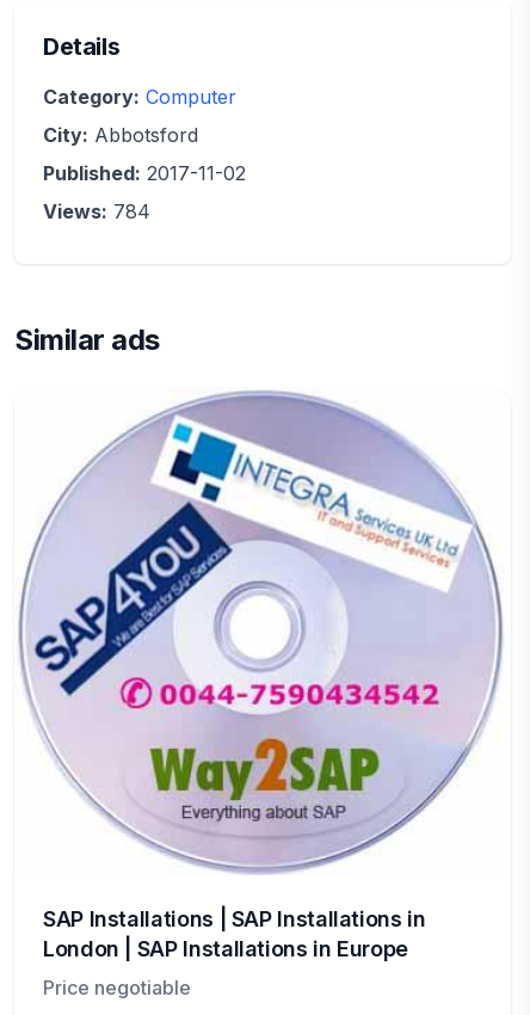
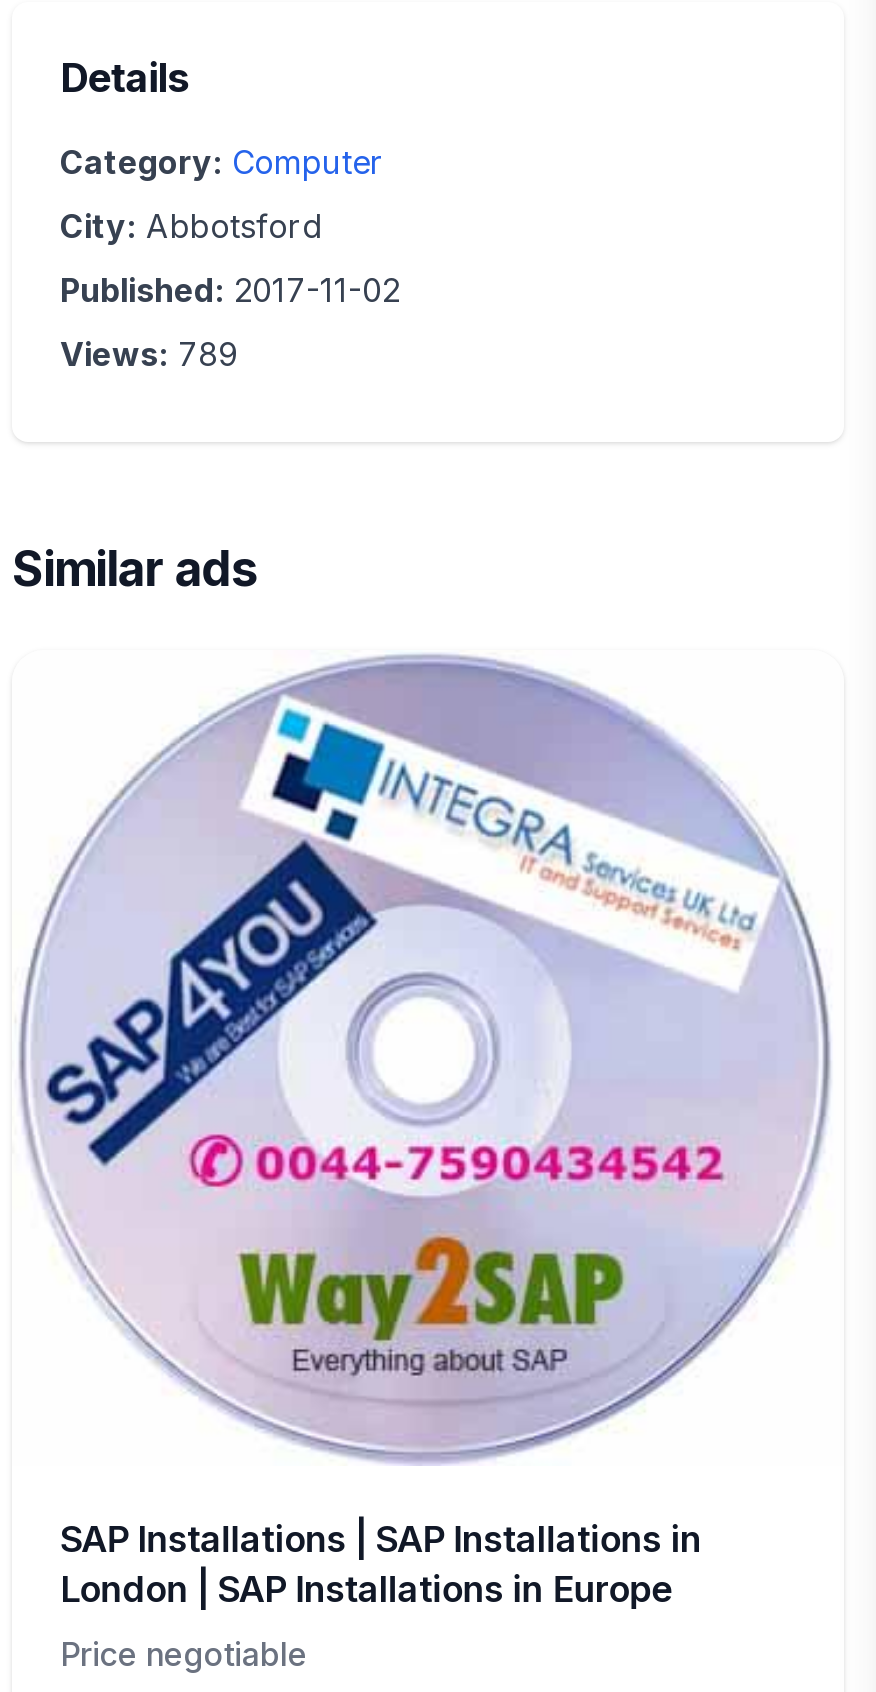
[43,200,150,224] Views: 784 -> [60,335,238,375] Views: 789

